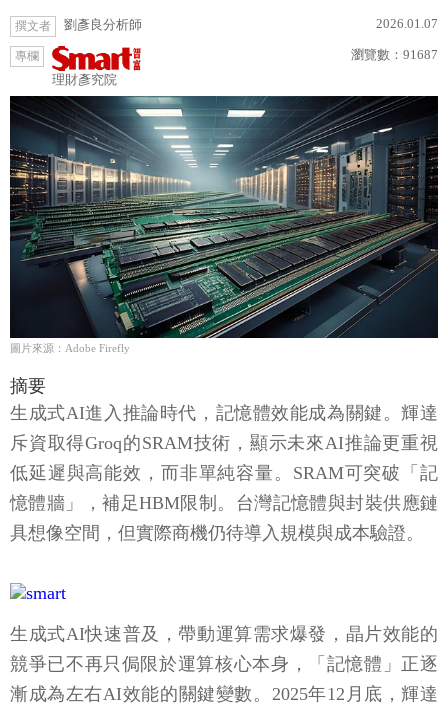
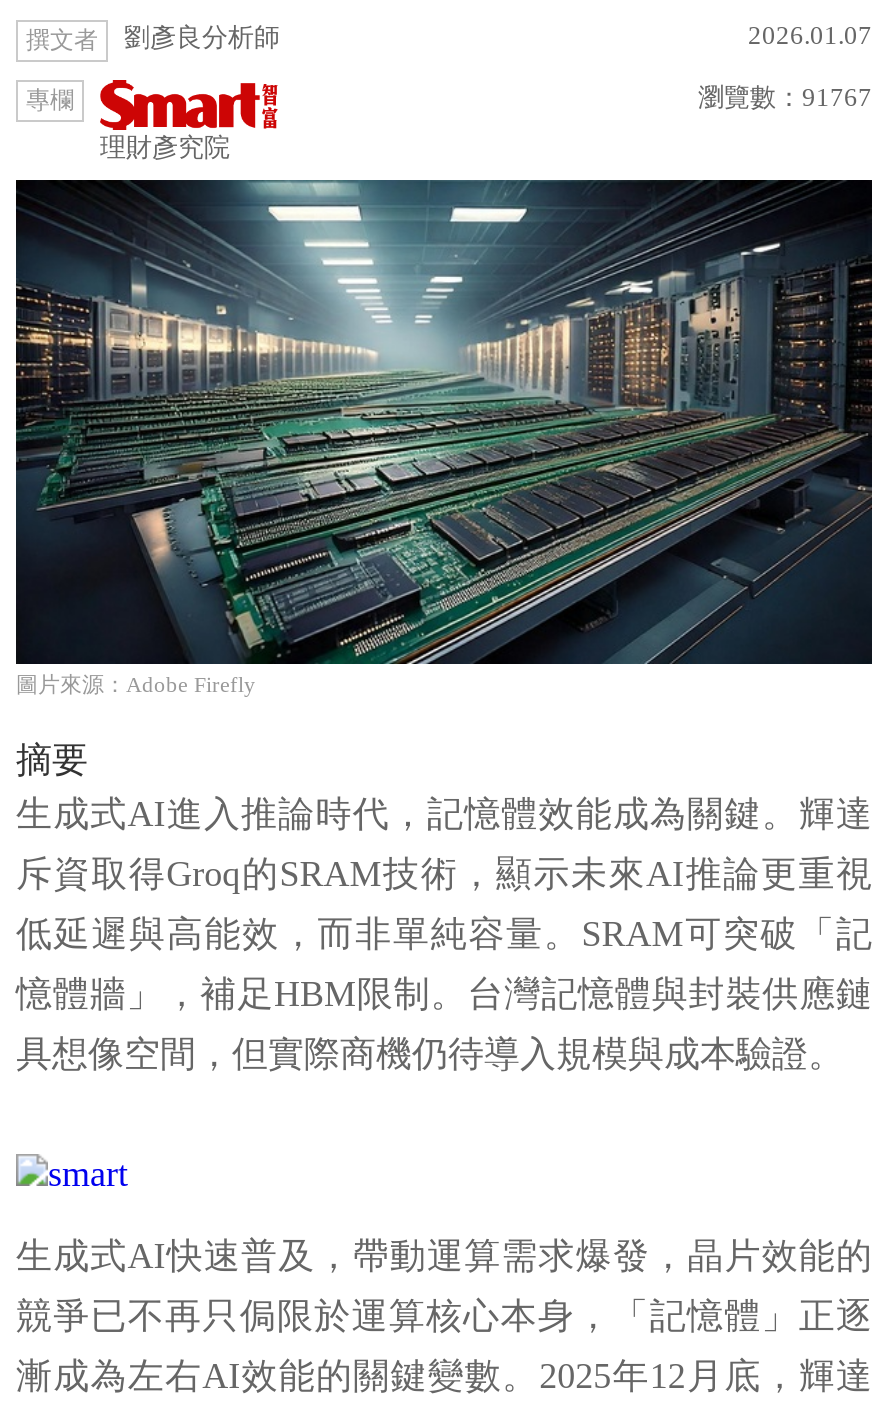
[351,47,438,62] 瀏覽數：91687 -> [698,82,872,112] 瀏覽數：91767

